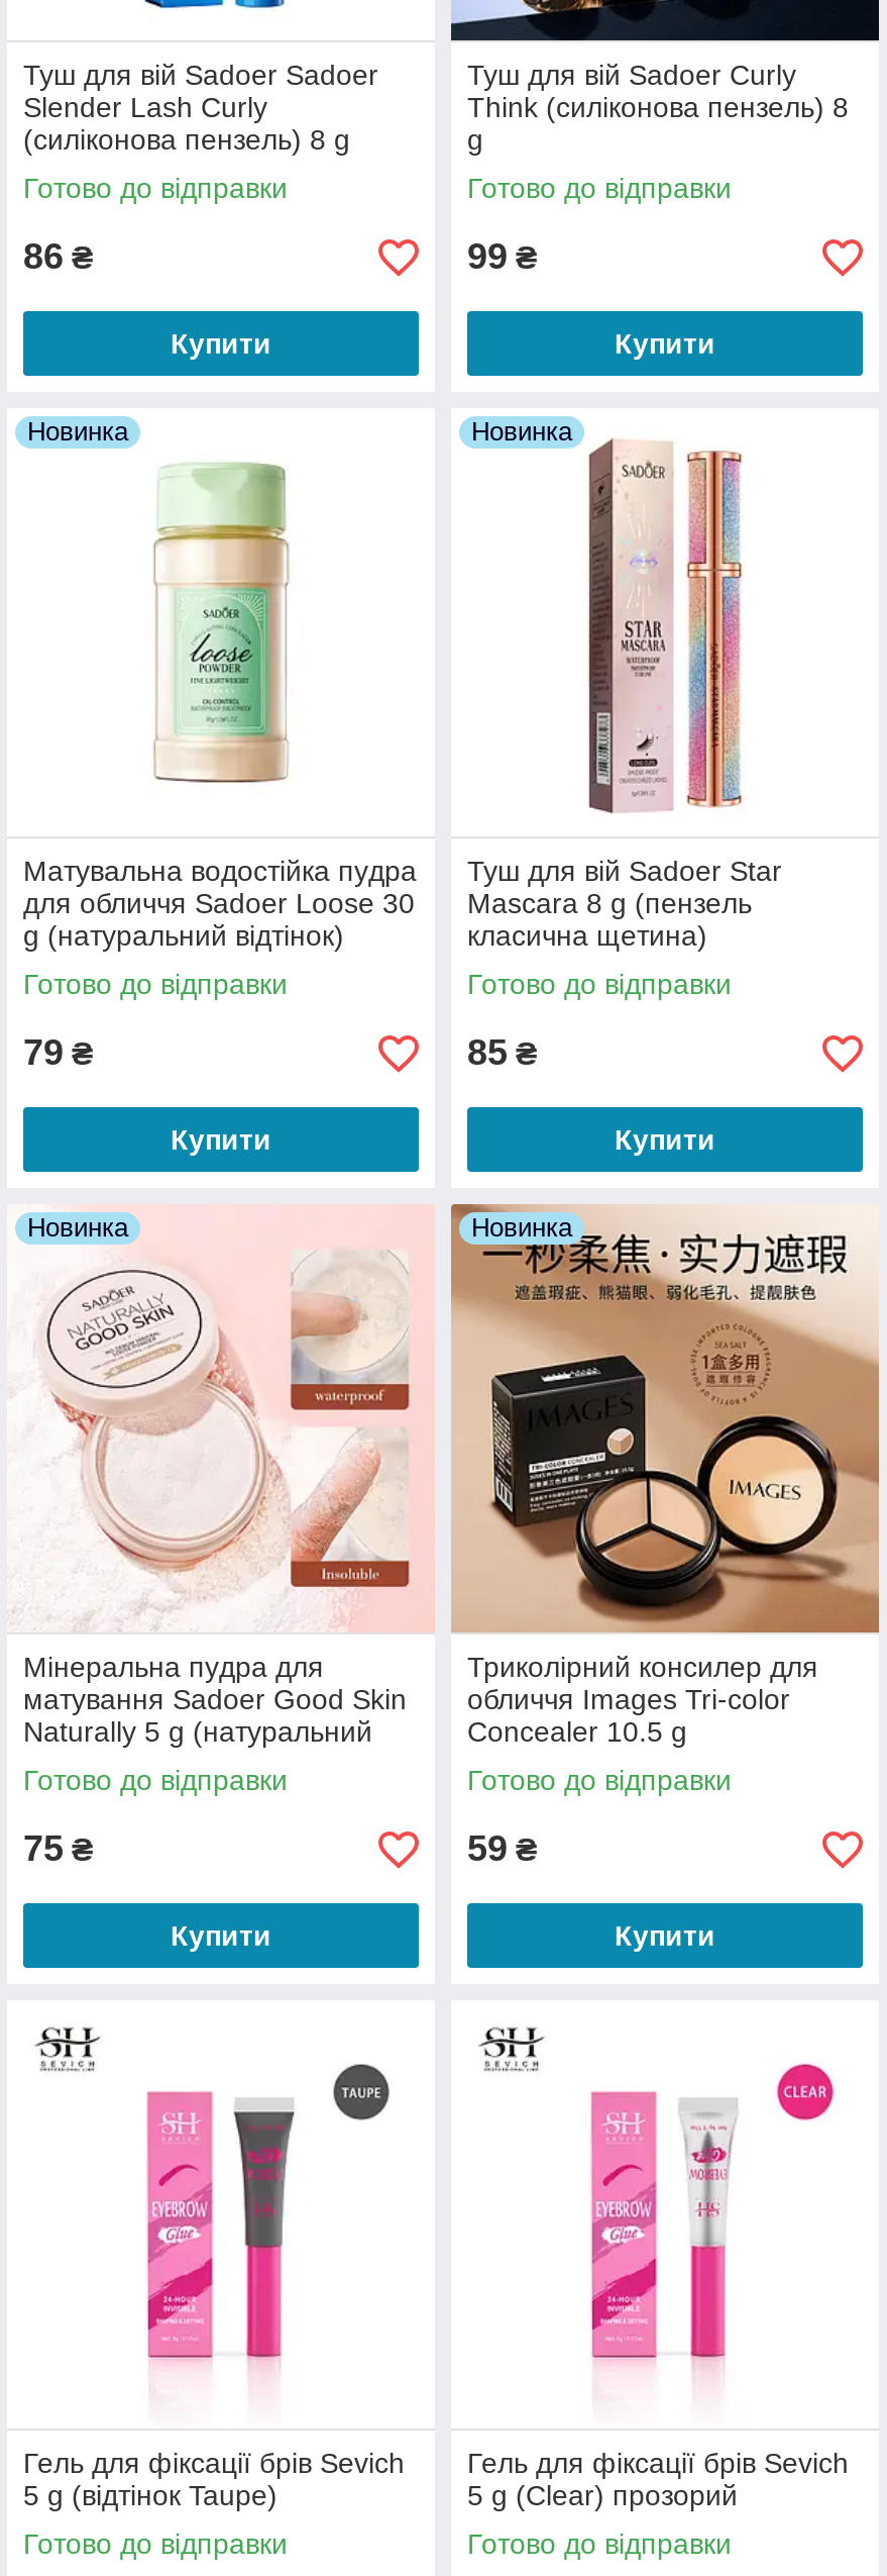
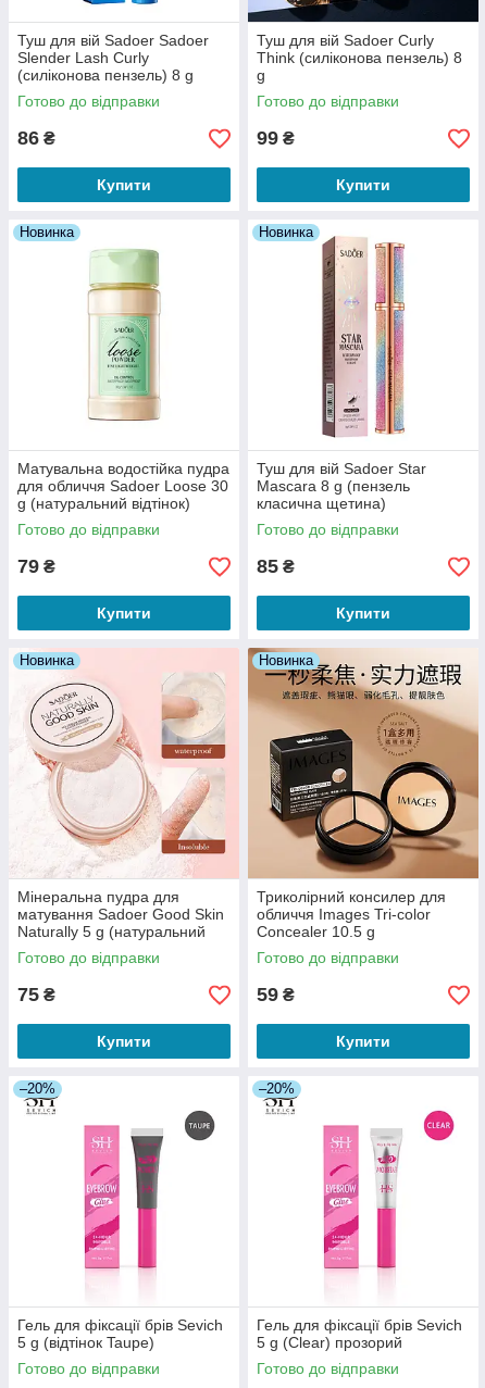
none -> [20,1081,55,1097] –20%
none -> [259,1081,295,1097] –20%

